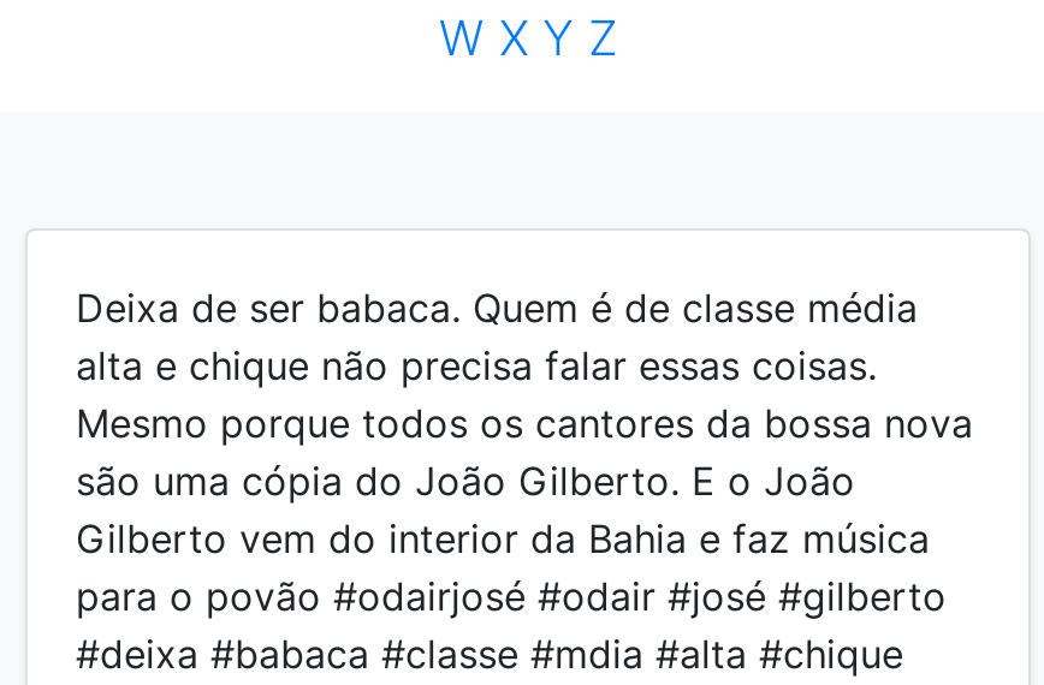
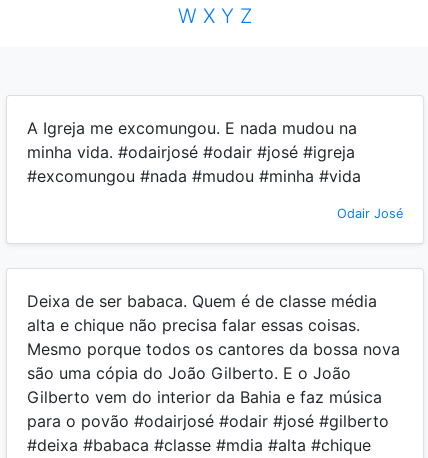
none -> [27,118,403,221] A Igreja me excomungou. E nada mudou na | minha vida. #odairjosé #odair #josé #igreja | #excomungou #nada #mudou #minha #vida | Odair José

